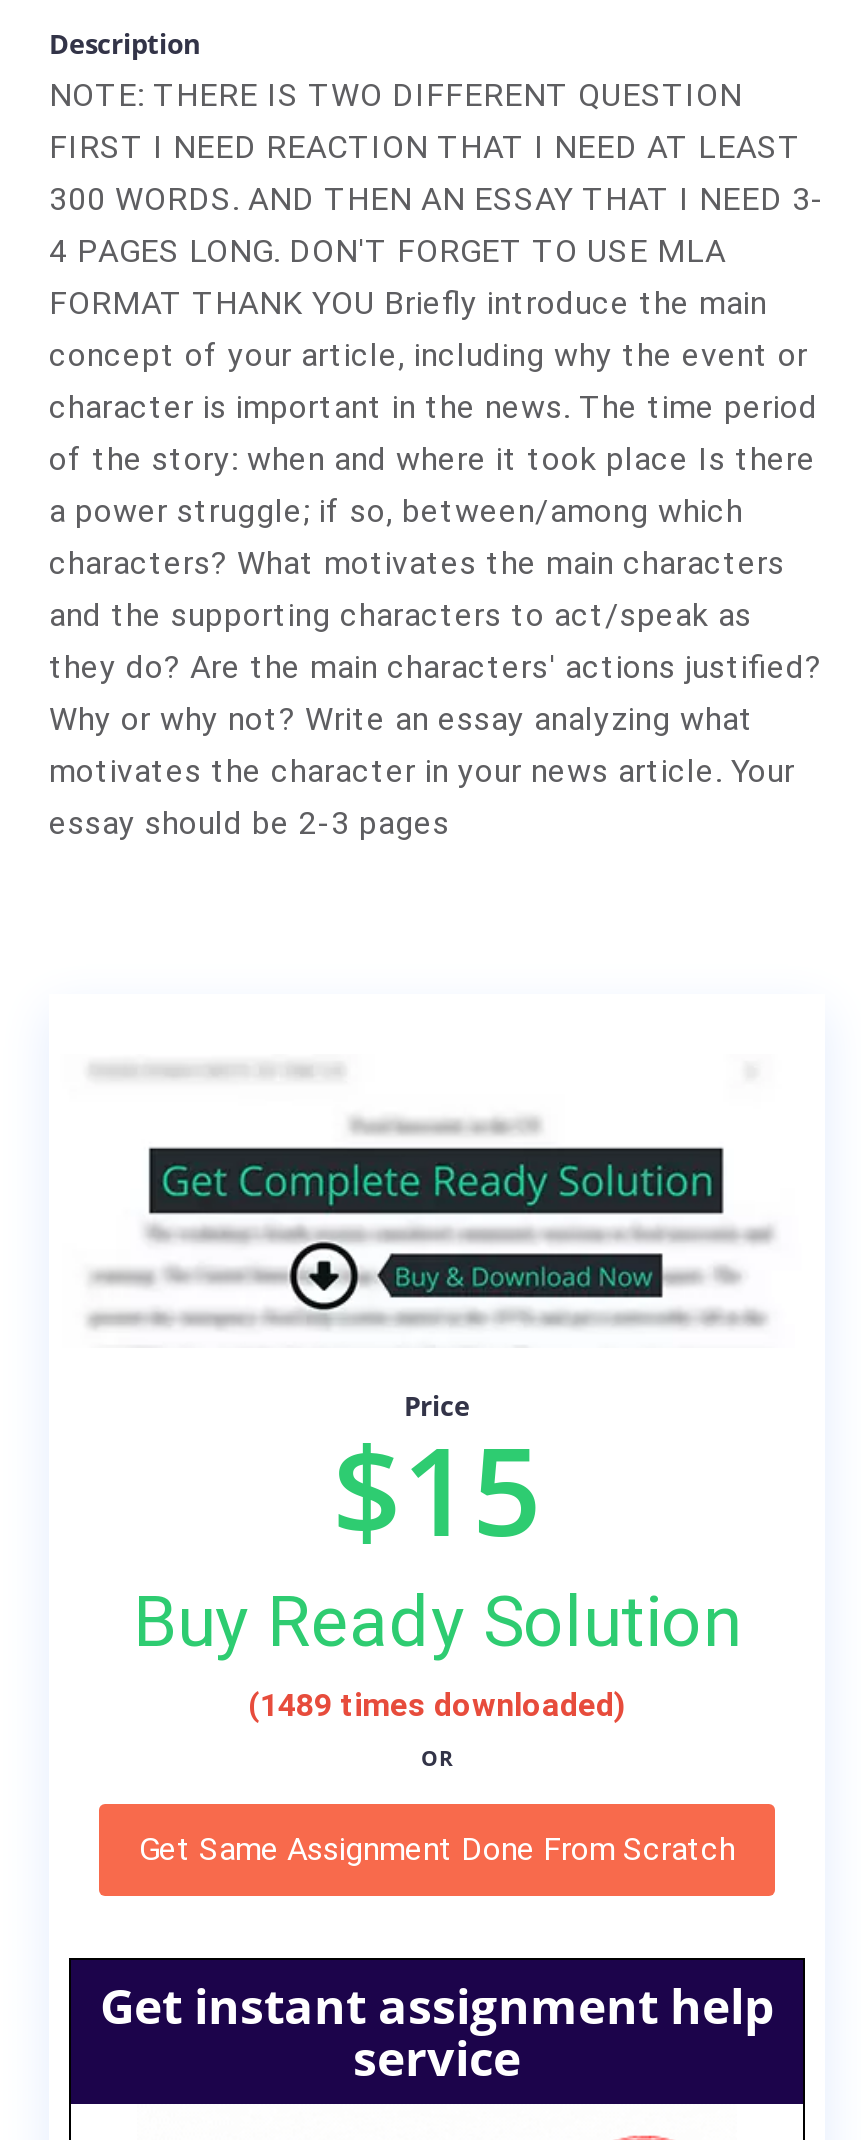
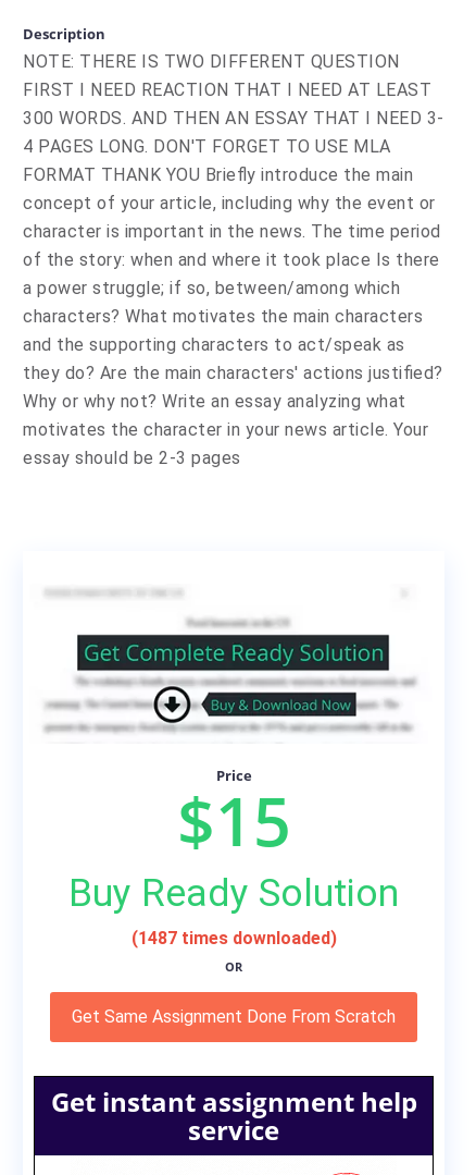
[248,1687,626,1725] (1489 times downloaded) -> [131,928,336,949] (1487 times downloaded)

